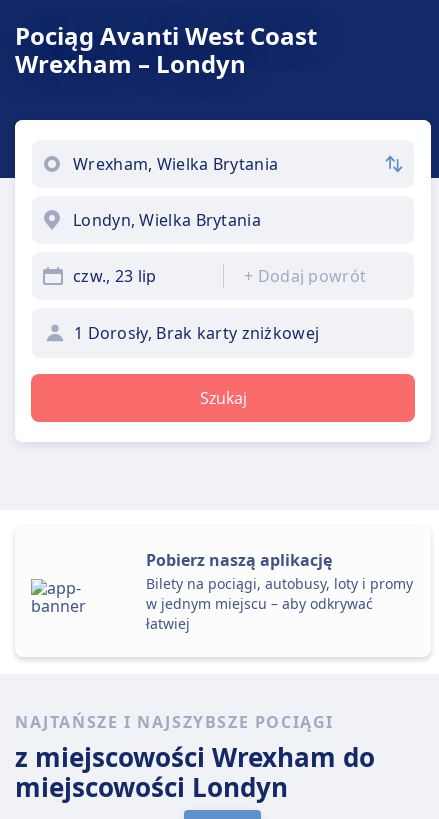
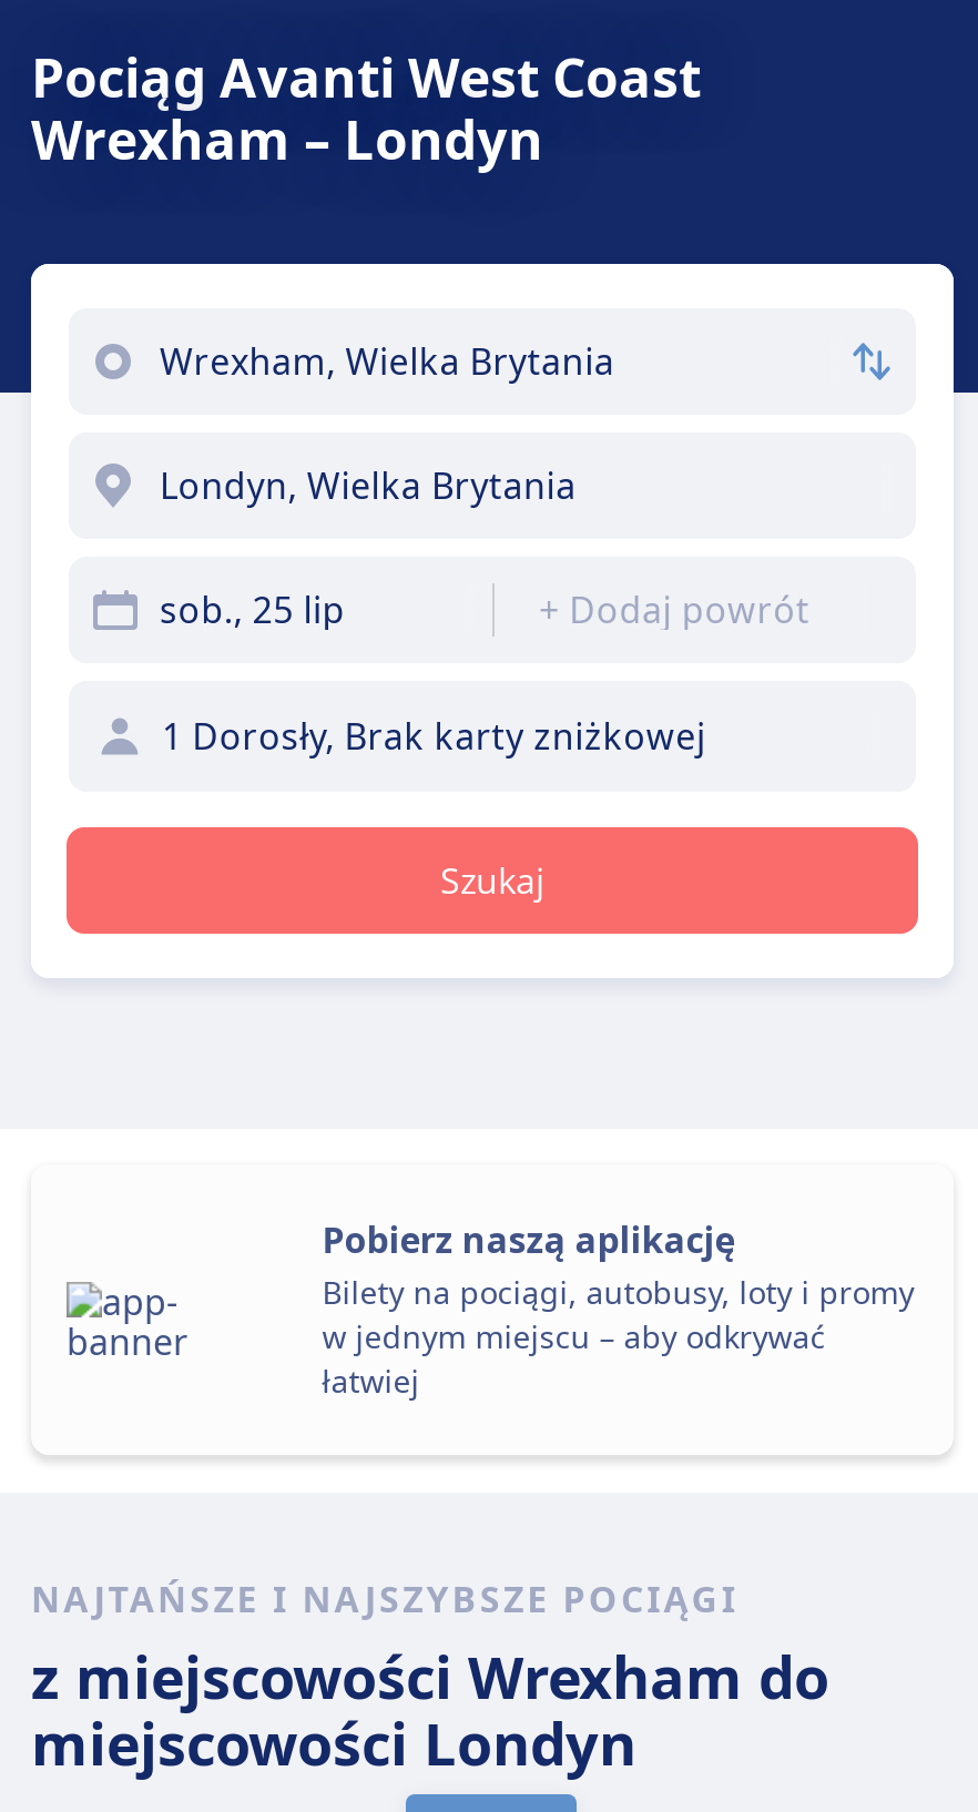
[73,265,157,287] czw., 23 lip -> [160,586,345,634] sob., 25 lip

